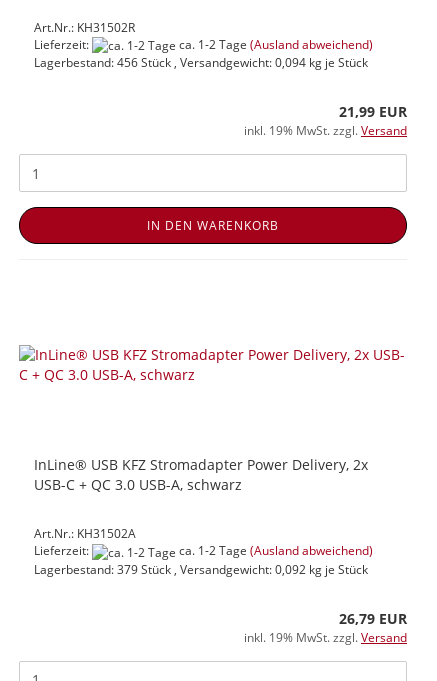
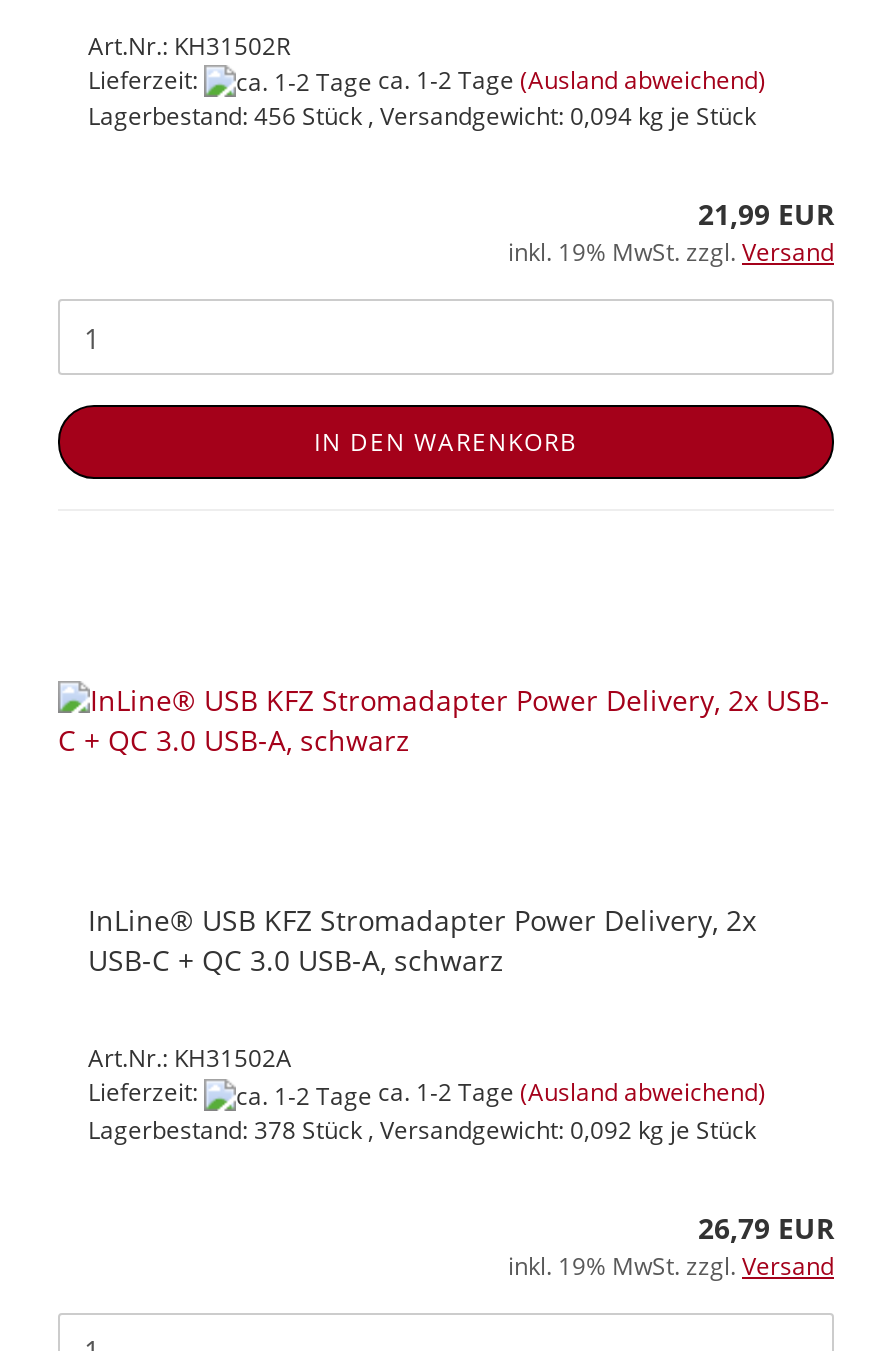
[34,561,368,578] Lagerbestand: 379 Stück , Versandgewicht: 0,092 kg je Stück -> [88,1112,756,1146] Lagerbestand: 378 Stück , Versandgewicht: 0,092 kg je Stück

